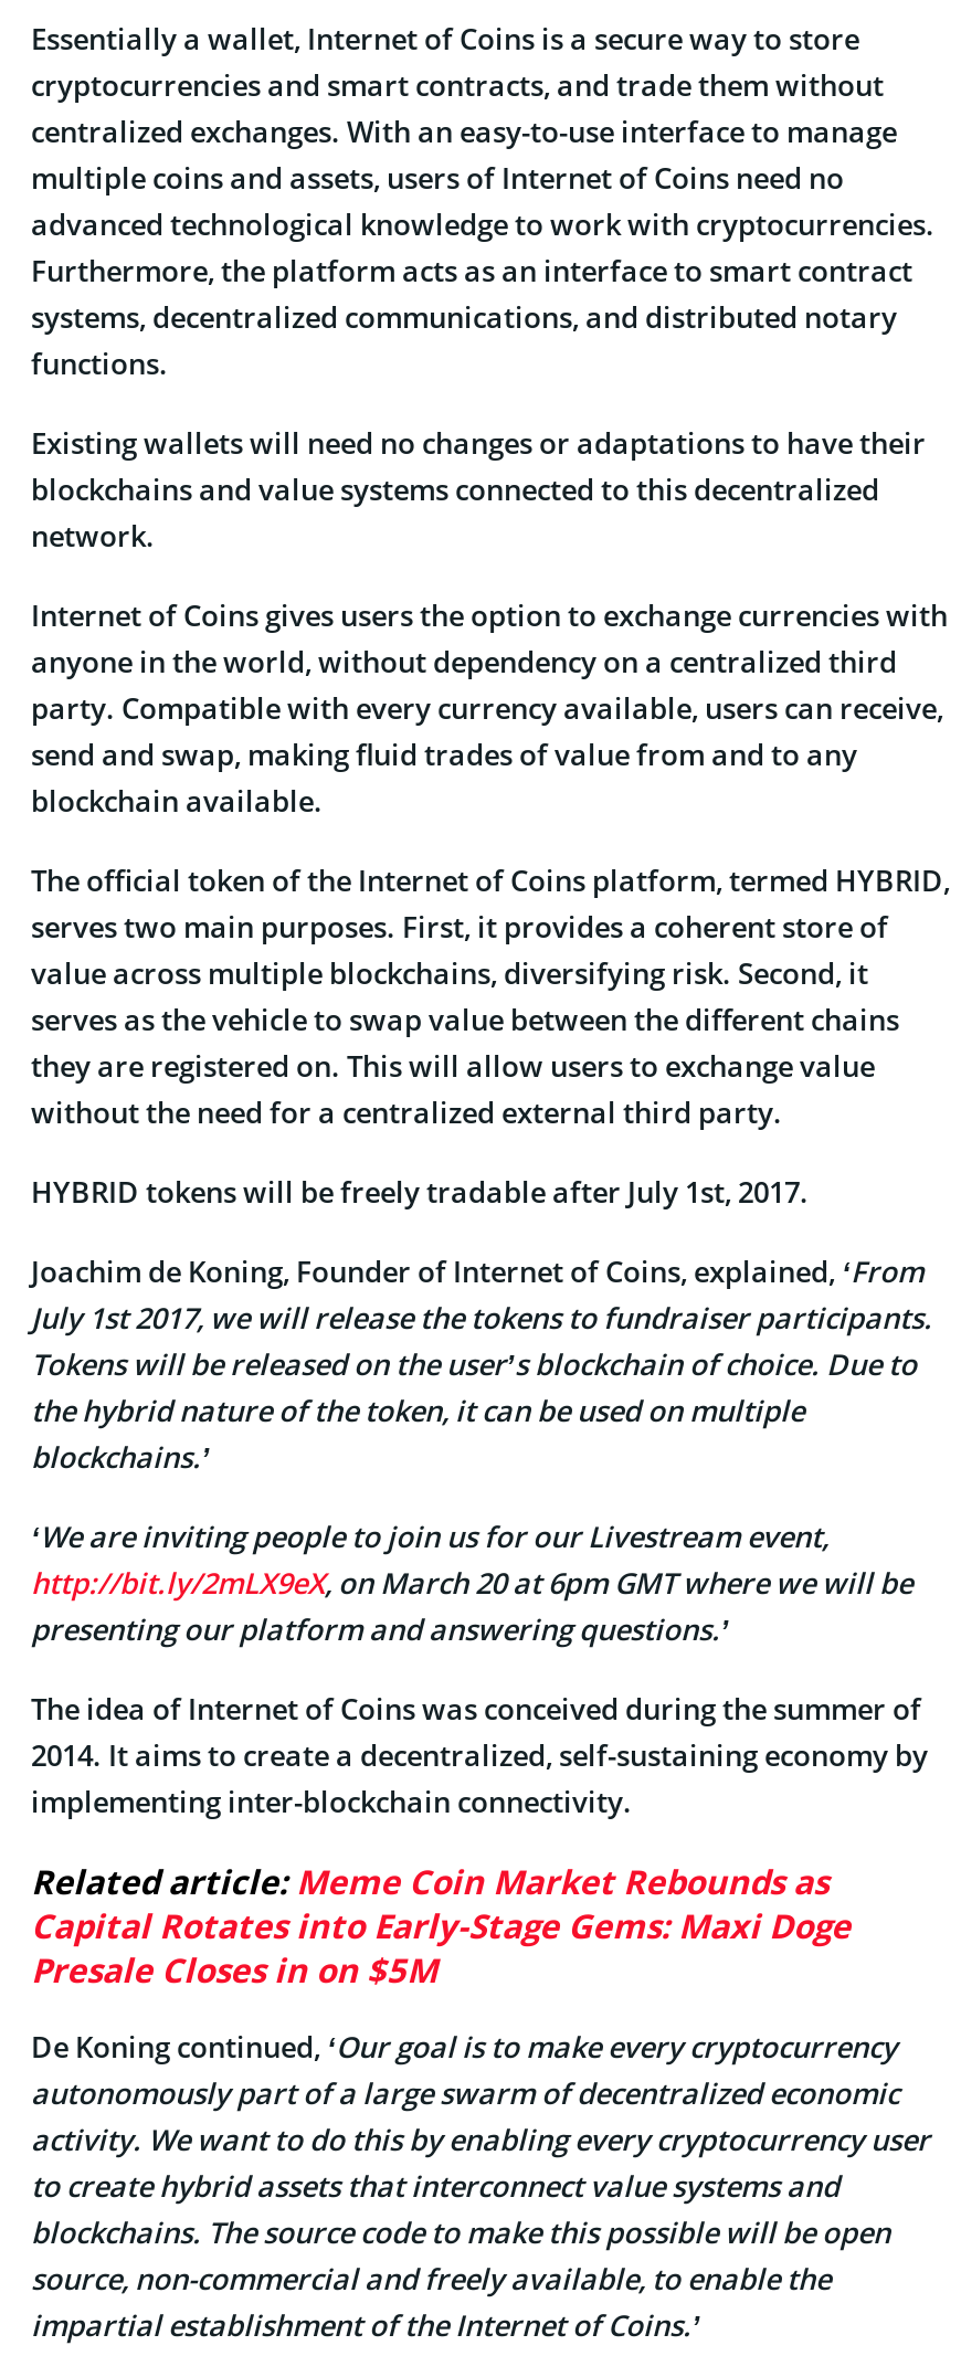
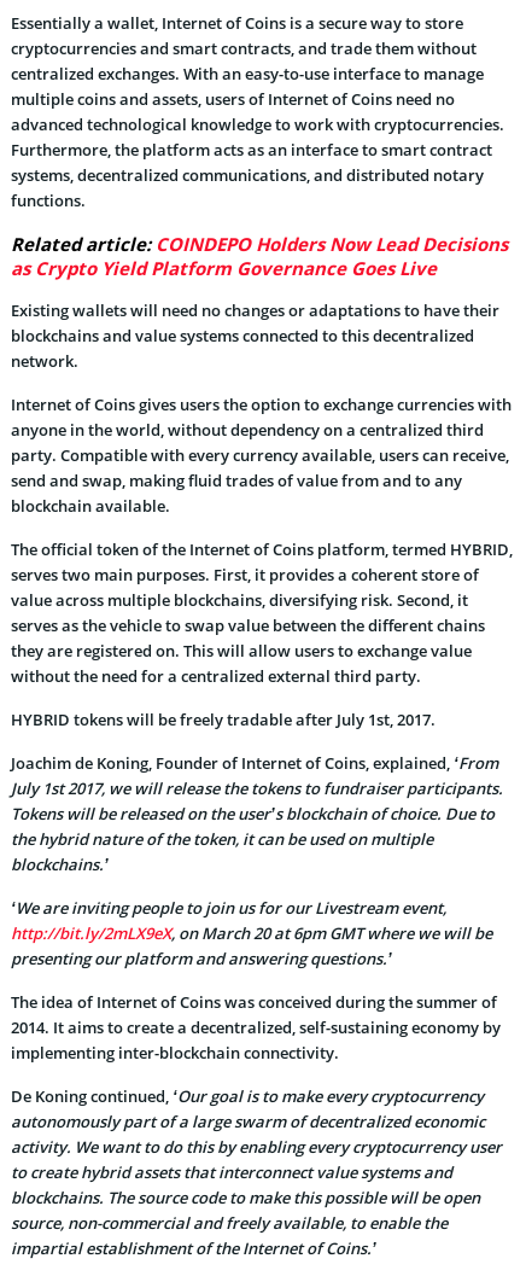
none -> [11,232,508,280] Related article: COINDEPO Holders Now Lead Decisions | as Crypto Yield Platform Governance Goes Live
moved [31,423,950,1821] -> [11,299,513,1064]: Existing wallets will need no changes or adaptations to have their | blockchains and value systems connected to this decentralized | network. | ... | 2014. It aims to create a decentralized, self-sustaining economy by | implementing inter-blockchain connectivity.
[31,1859,851,1991] Related article: Meme Coin Market Rebounds as | Capital Rotates into Early-Stage Gems: Maxi Doge | Presale Closes in on $5M -> none

